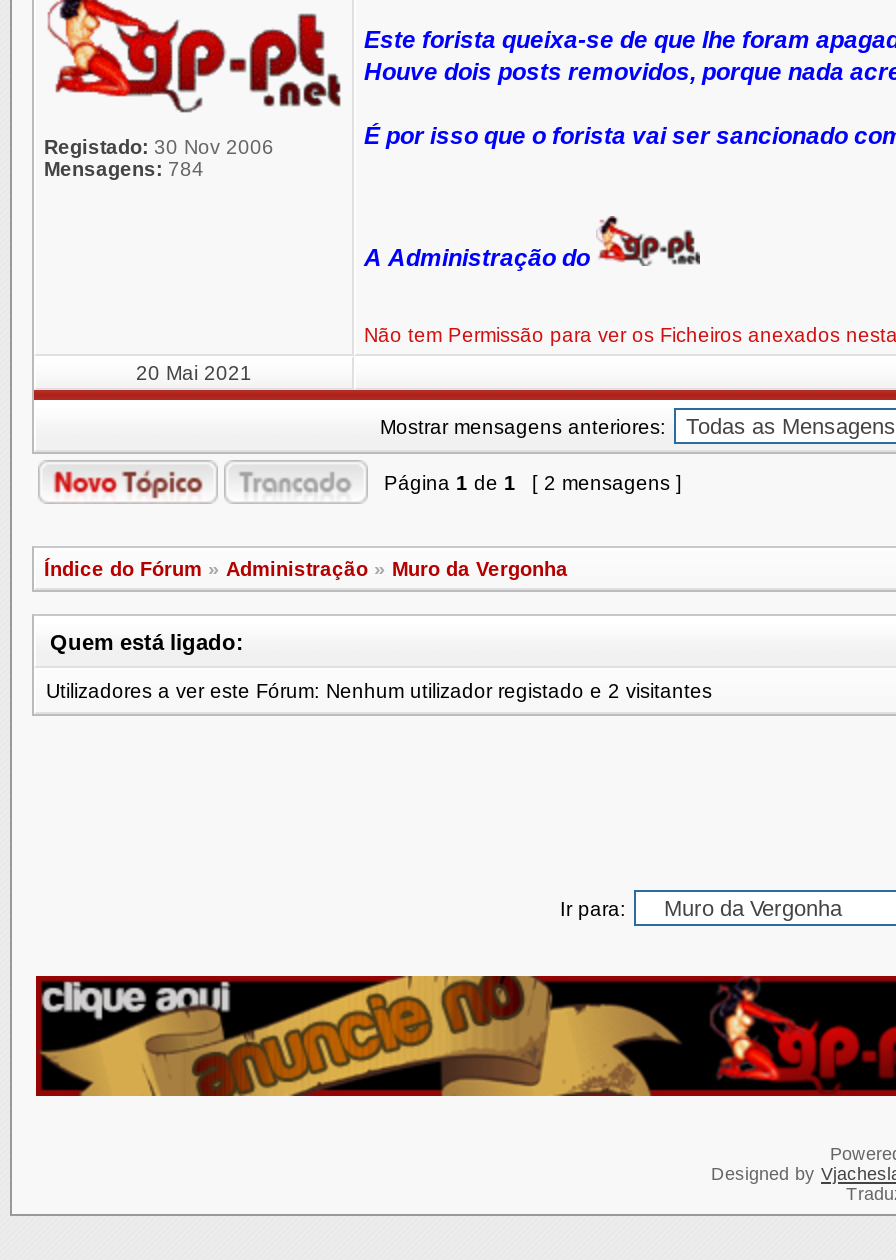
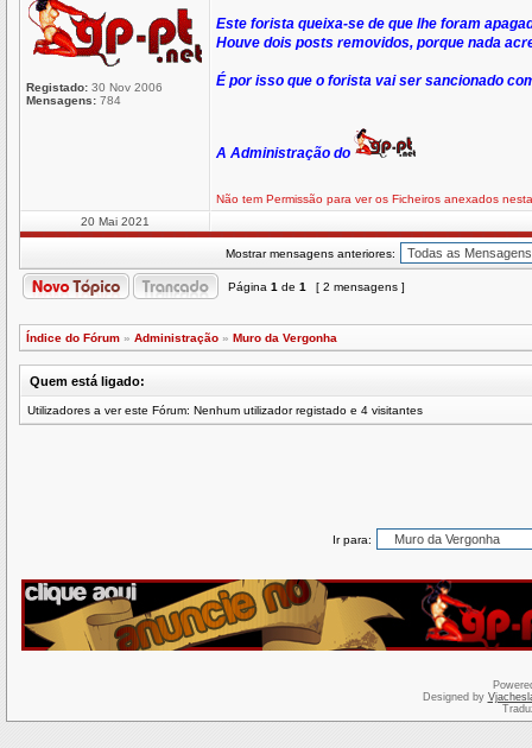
[46,680,712,702] Utilizadores a ver este Fórum: Nenhum utilizador registado e 2 visitantes -> [27,404,423,417] Utilizadores a ver este Fórum: Nenhum utilizador registado e 4 visitantes

